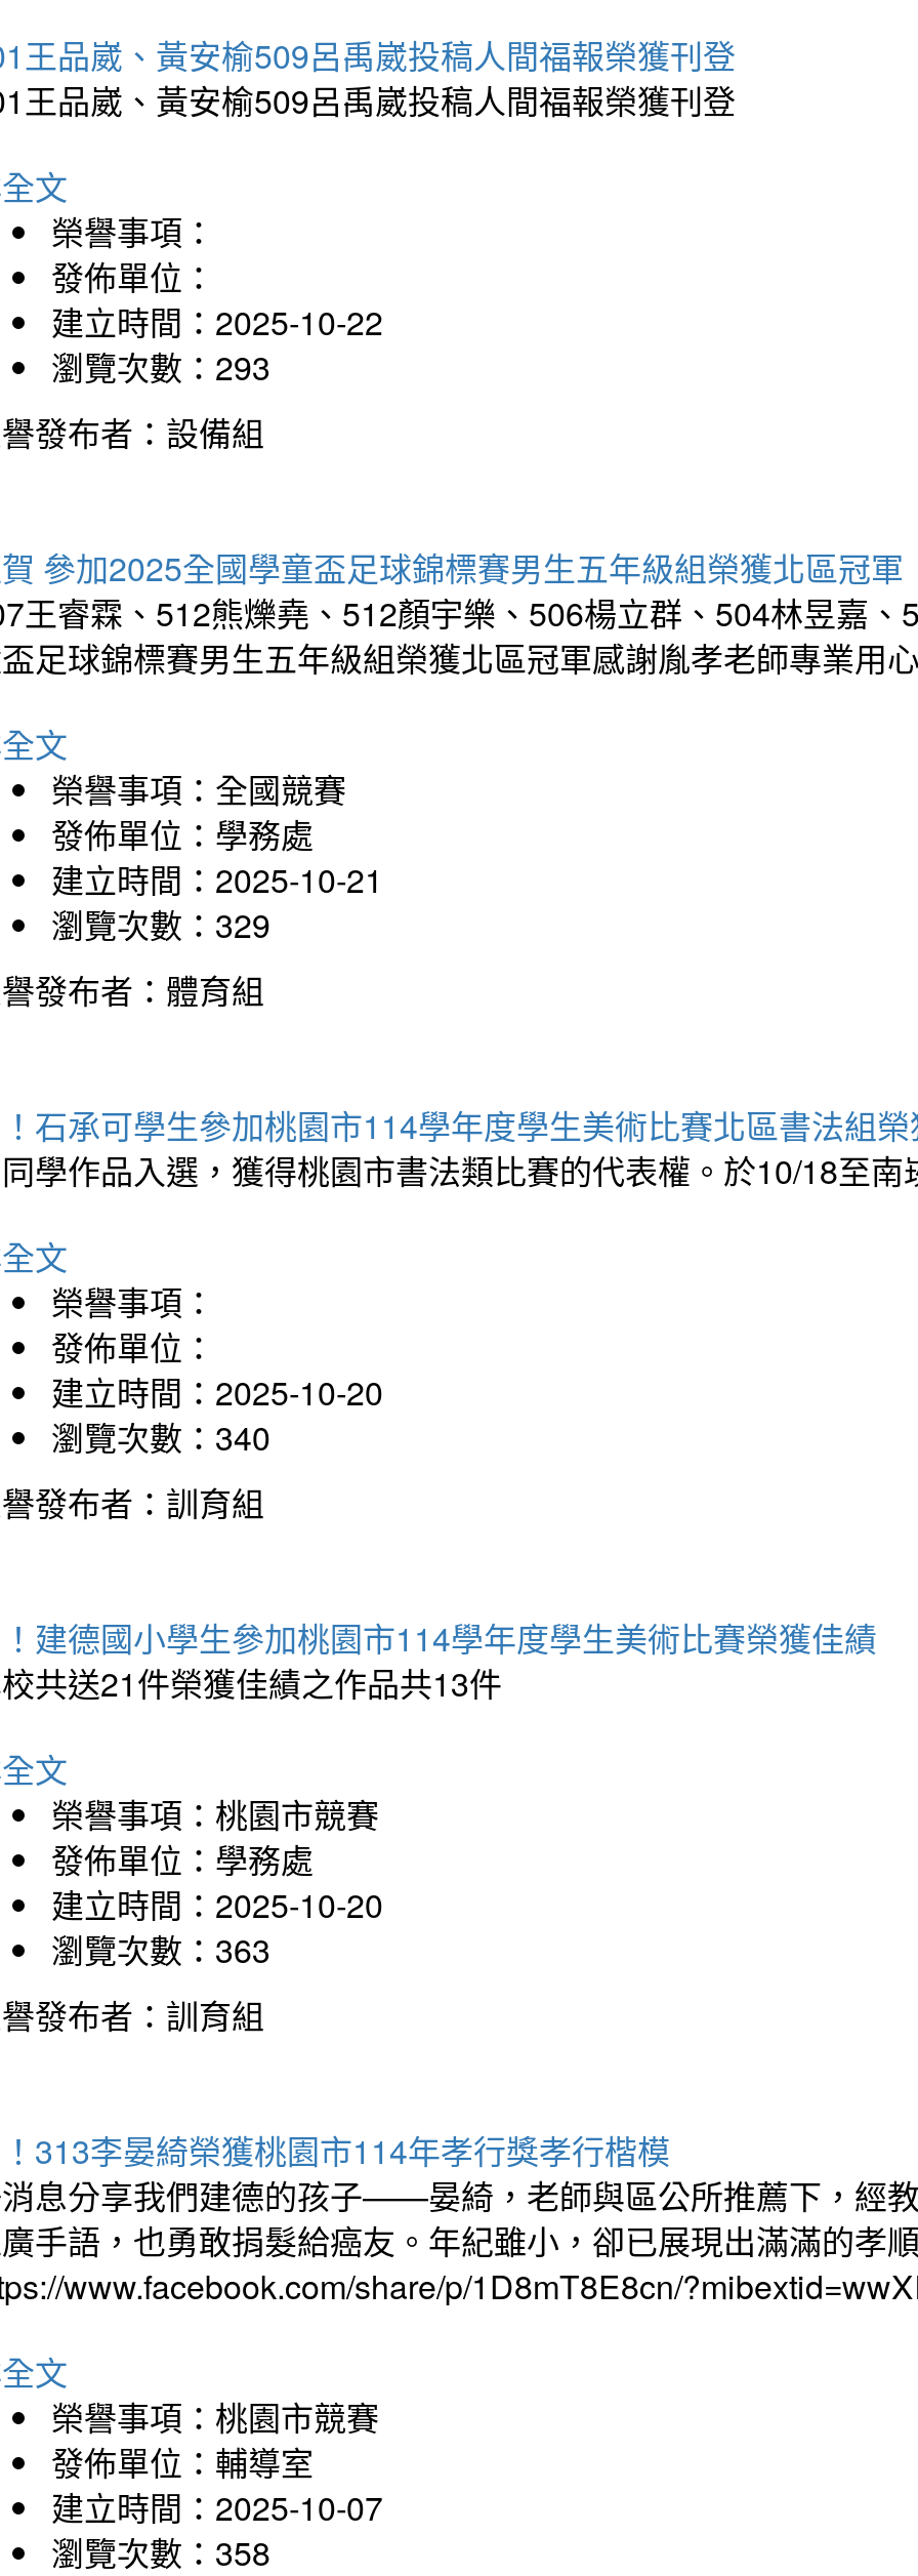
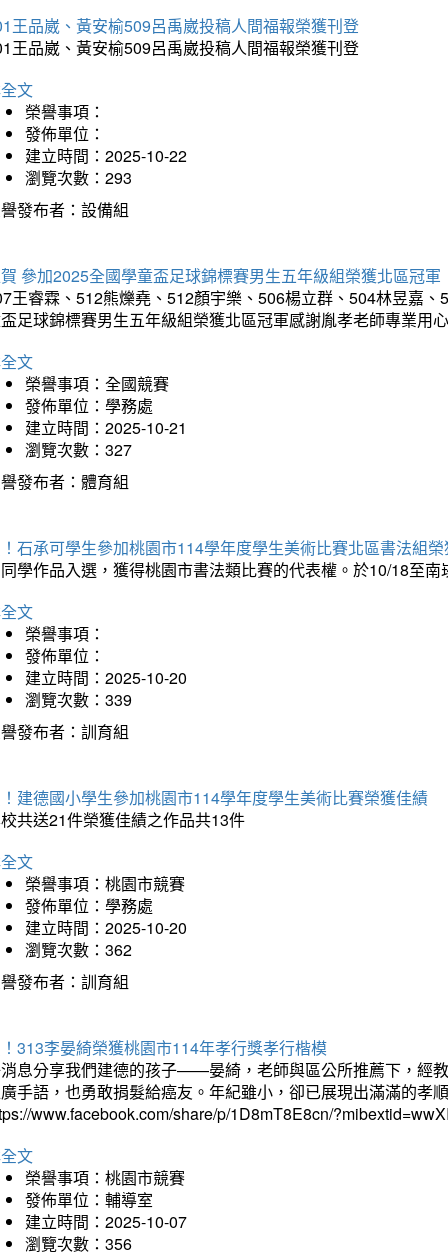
[51,901,270,948] 瀏覽次數：329 -> [25,438,132,461] 瀏覽次數：327
[51,1414,270,1461] 瀏覽次數：340 -> [25,688,132,711] 瀏覽次數：339
[51,1926,270,1973] 瀏覽次數：363 -> [25,938,132,961] 瀏覽次數：362
[51,2529,270,2576] 瀏覽次數：358 -> [25,1232,132,1255] 瀏覽次數：356

